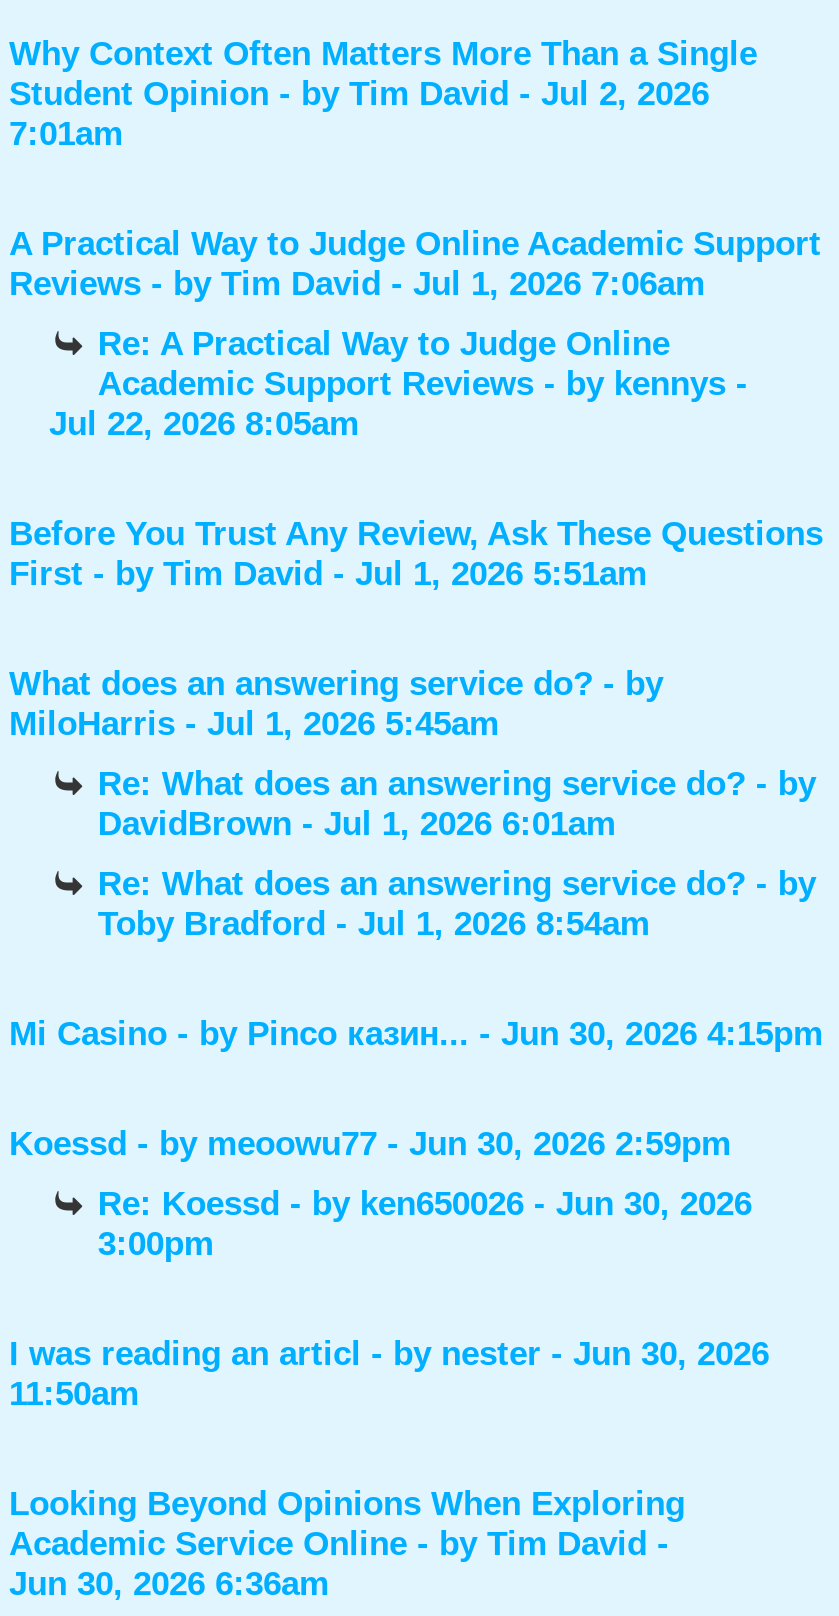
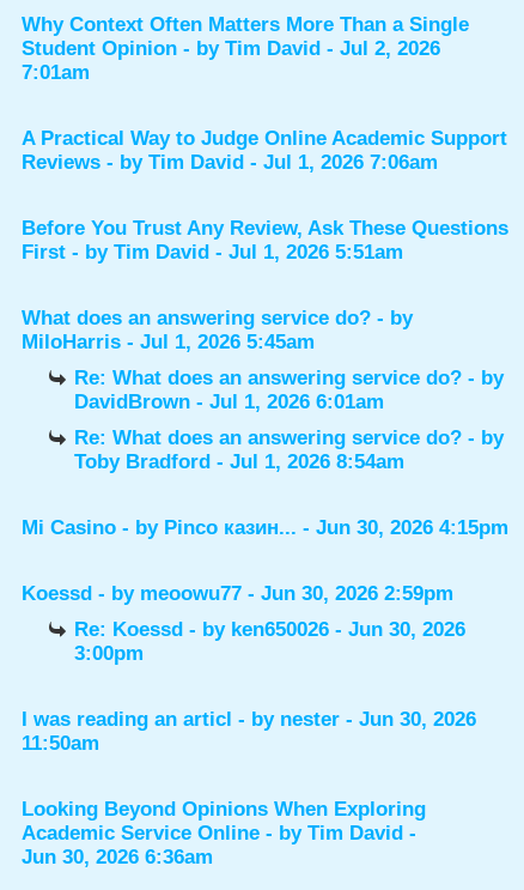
[49,325,748,443] Re: A Practical Way to Judge Online | Academic Support Reviews - by kennys - | Jul 22, 2026 8:05am -> none

